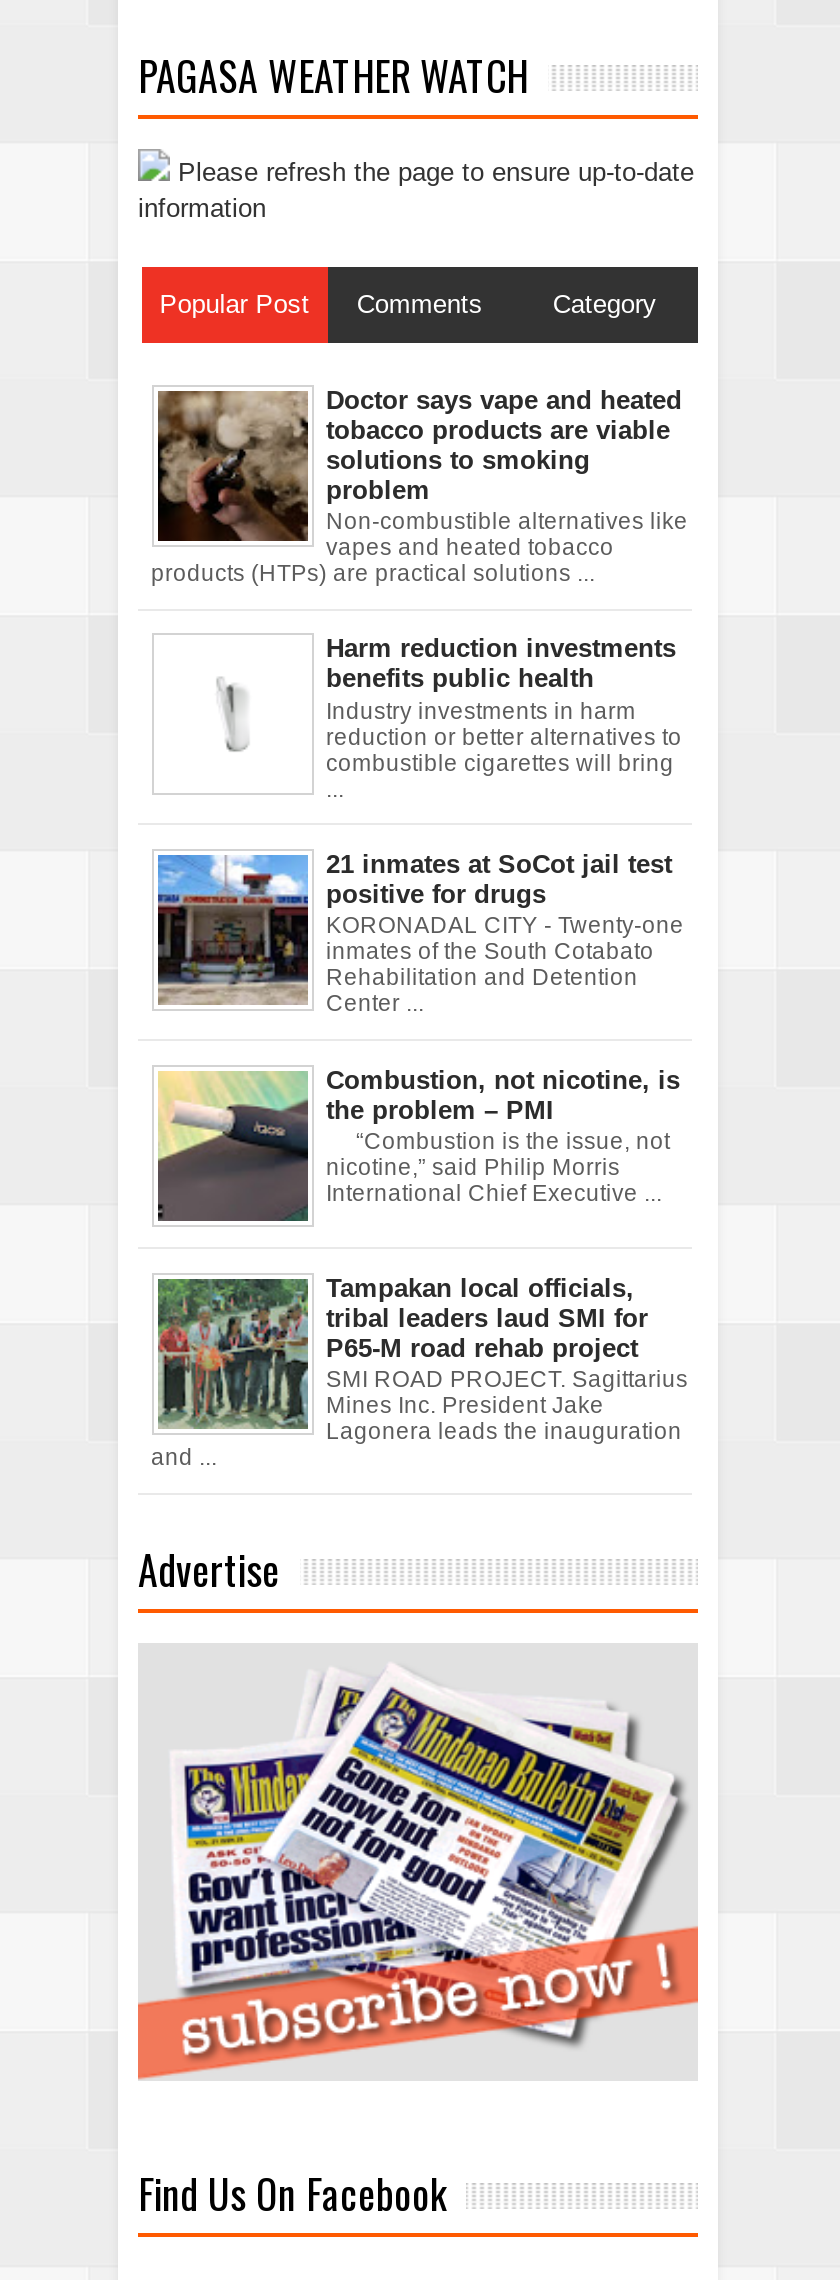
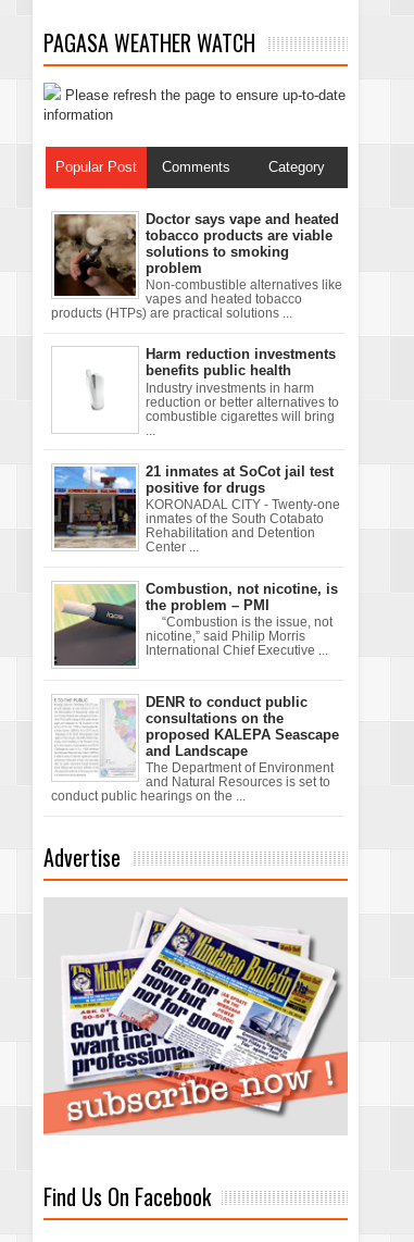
[151,1272,688,1469] [image] | Tampakan local officials, | tribal leaders laud SMI for | P65-M road rehab project | SMI ROAD PROJECT. Sagittarius | Mines Inc. President Jake | Lagonera leads the inauguration | and ... -> [51,693,339,803] [image] | DENR to conduct public | consultations on the | proposed KALEPA Seascape | and Landscape | The Department of Environment | and Natural Resources is set to | conduct public hearings on the ...

